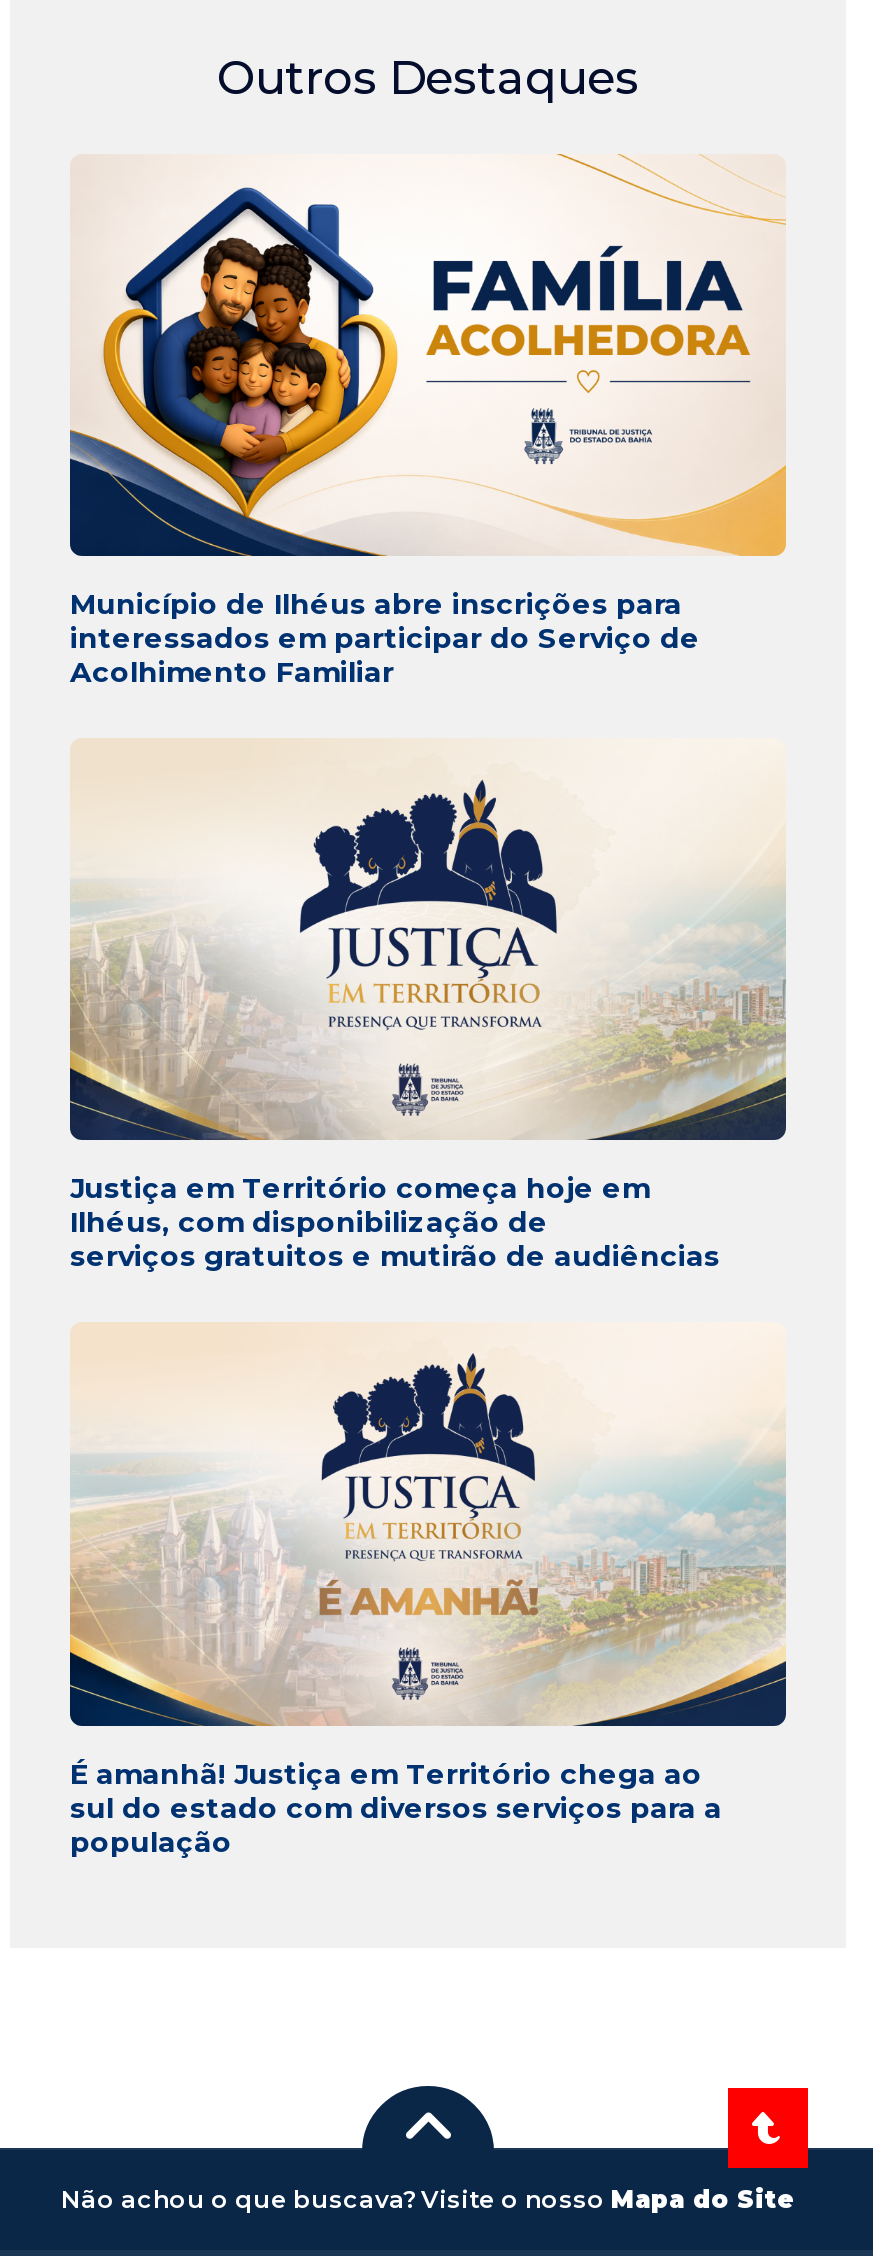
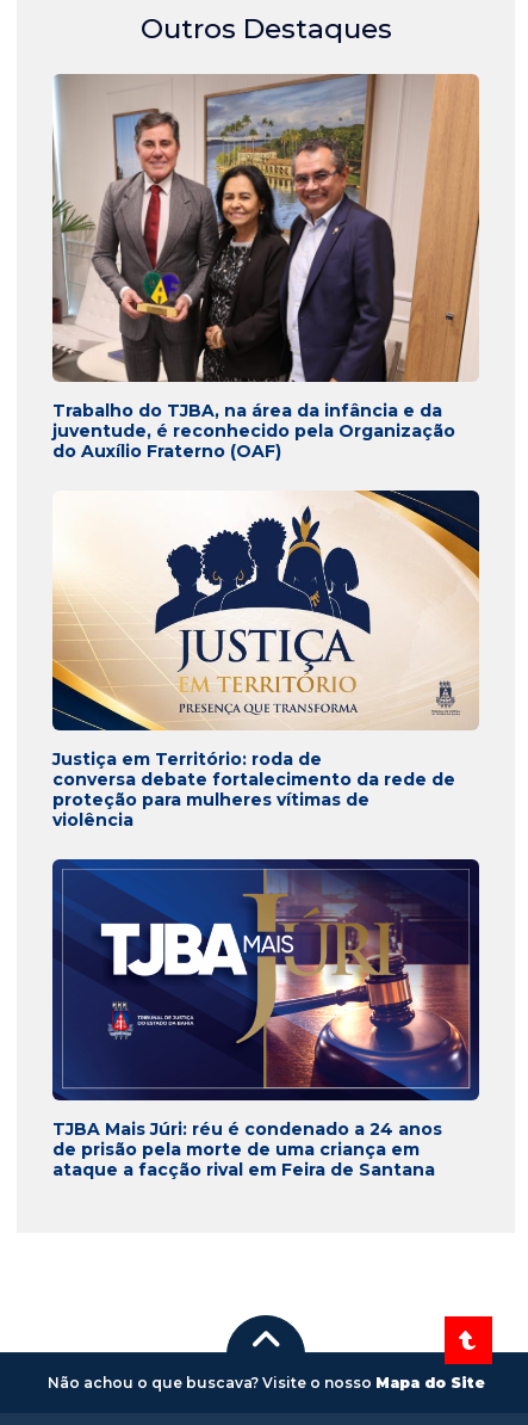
[68,154,786,690] [image] | Município de Ilhéus abre inscrições para | interessados em participar do Serviço de | Acolhimento Familiar -> [51,73,480,462] [image] | Trabalho do TJBA, na área da infância e da | juventude, é reconhecido pela Organização | do Auxílio Fraterno (OAF)
[68,796,788,1275] [image] | Justiça em Território começa hoje em | Ilhéus, com disponibilização de | serviços gratuitos e mutirão de audiências -> [52,489,480,831] [image] | Justiça em Território: roda de | conversa debate fortalecimento da rede de | proteção para mulheres vítimas de | violência
[68,1404,786,1859] [image] | É amanhã! Justiça em Território chega ao | sul do estado com diversos serviços para a | população -> [51,858,480,1180] [image] | TJBA Mais Júri: réu é condenado a 24 anos | de prisão pela morte de uma criança em | ataque a facção rival em Feira de Santana

